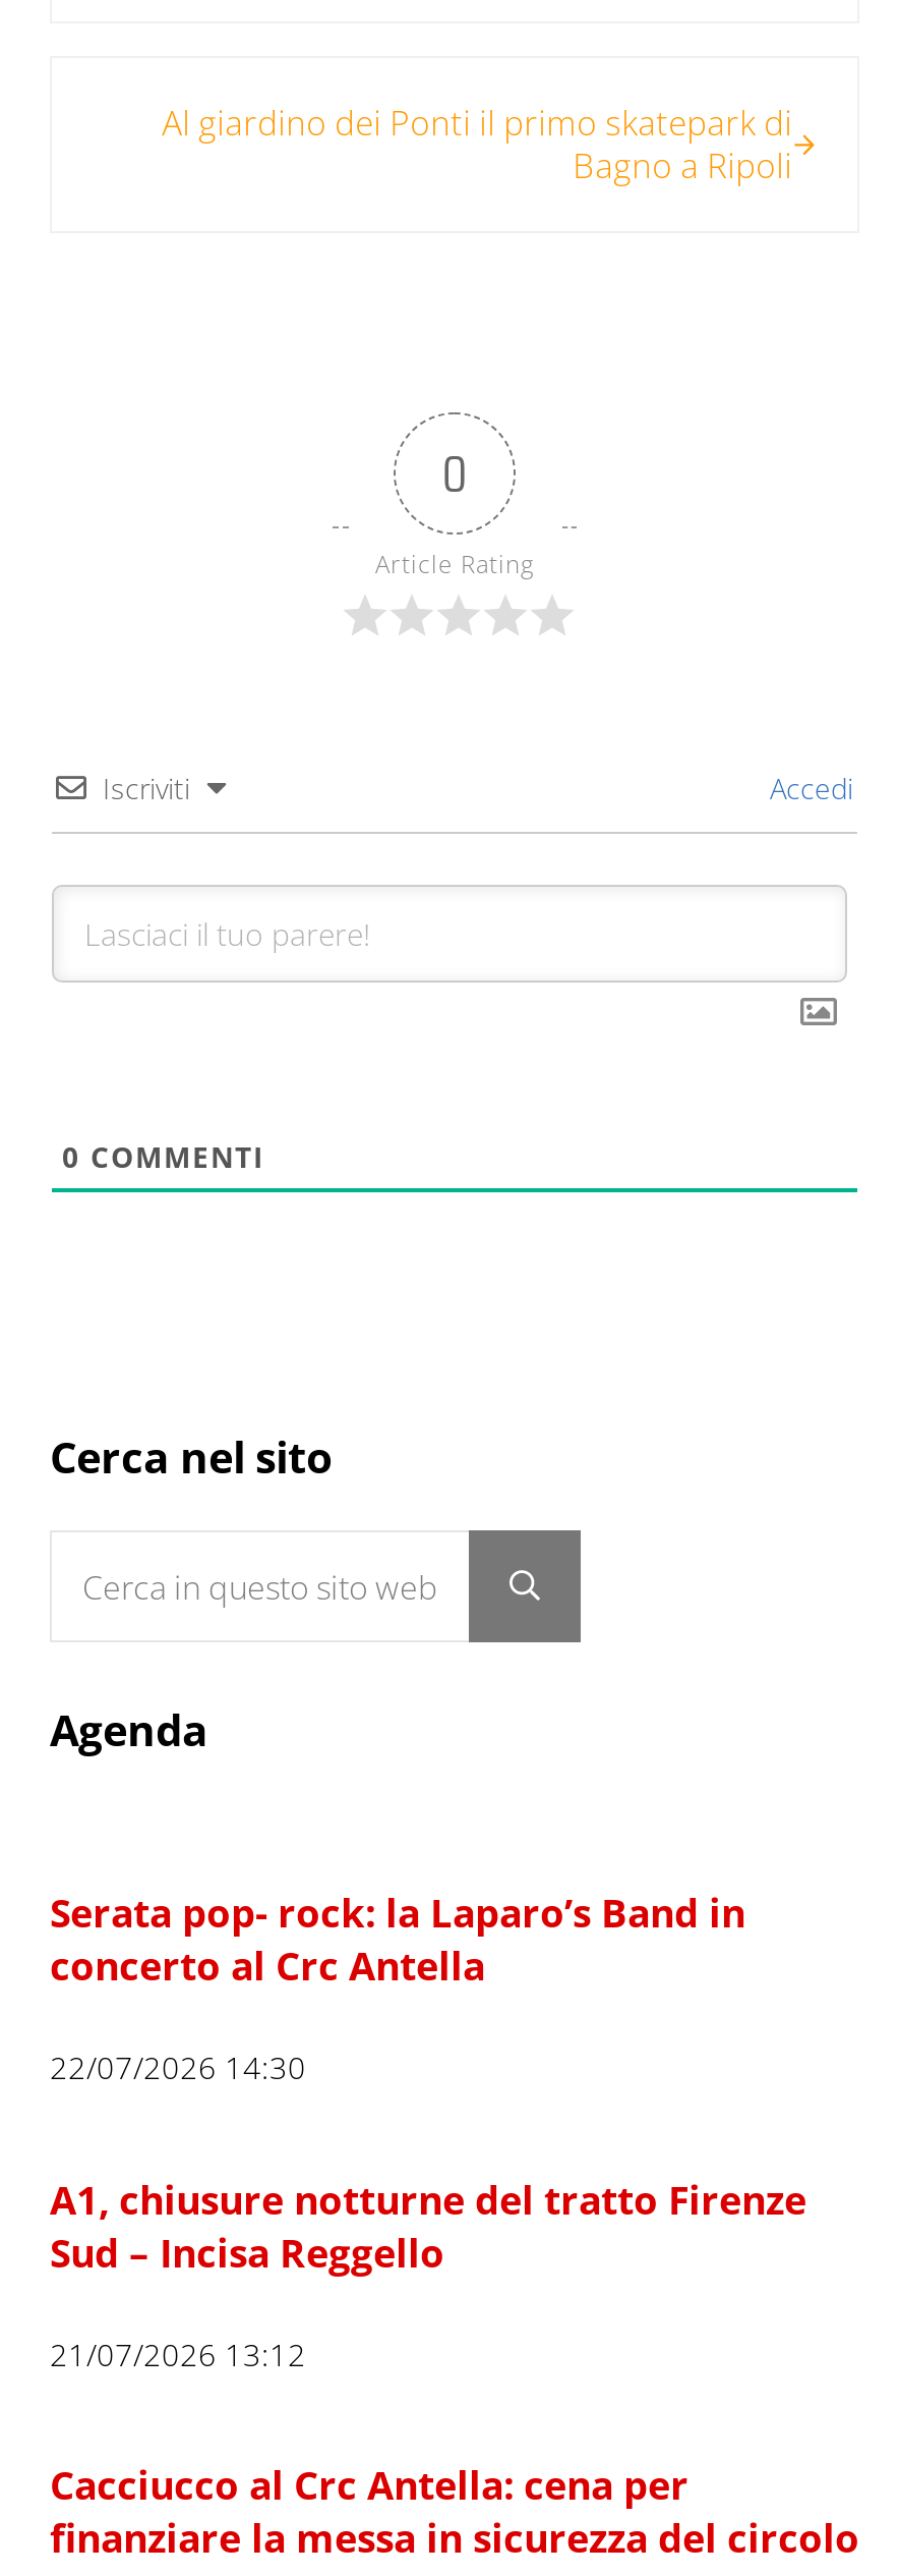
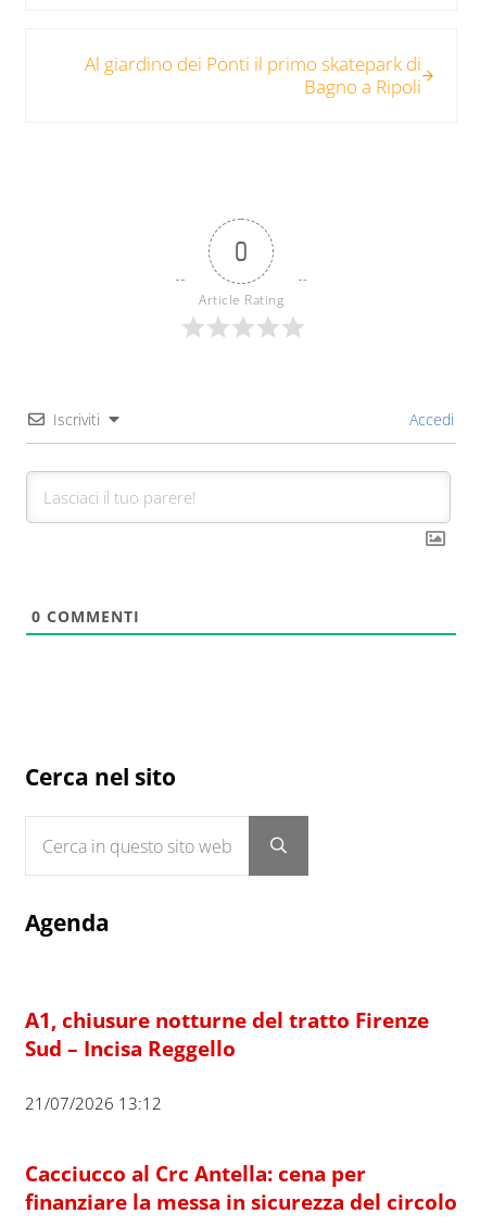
[50,1887,745,2087] Serata pop- rock: la Laparo’s Band in | concerto al Crc Antella | 22/07/2026 14:30 -> none

